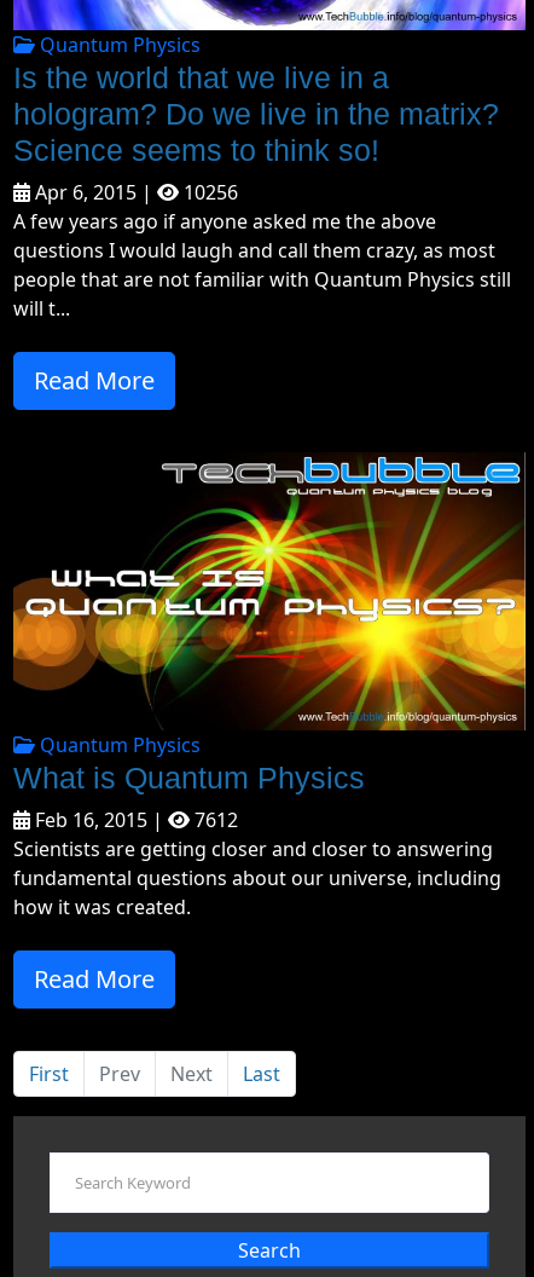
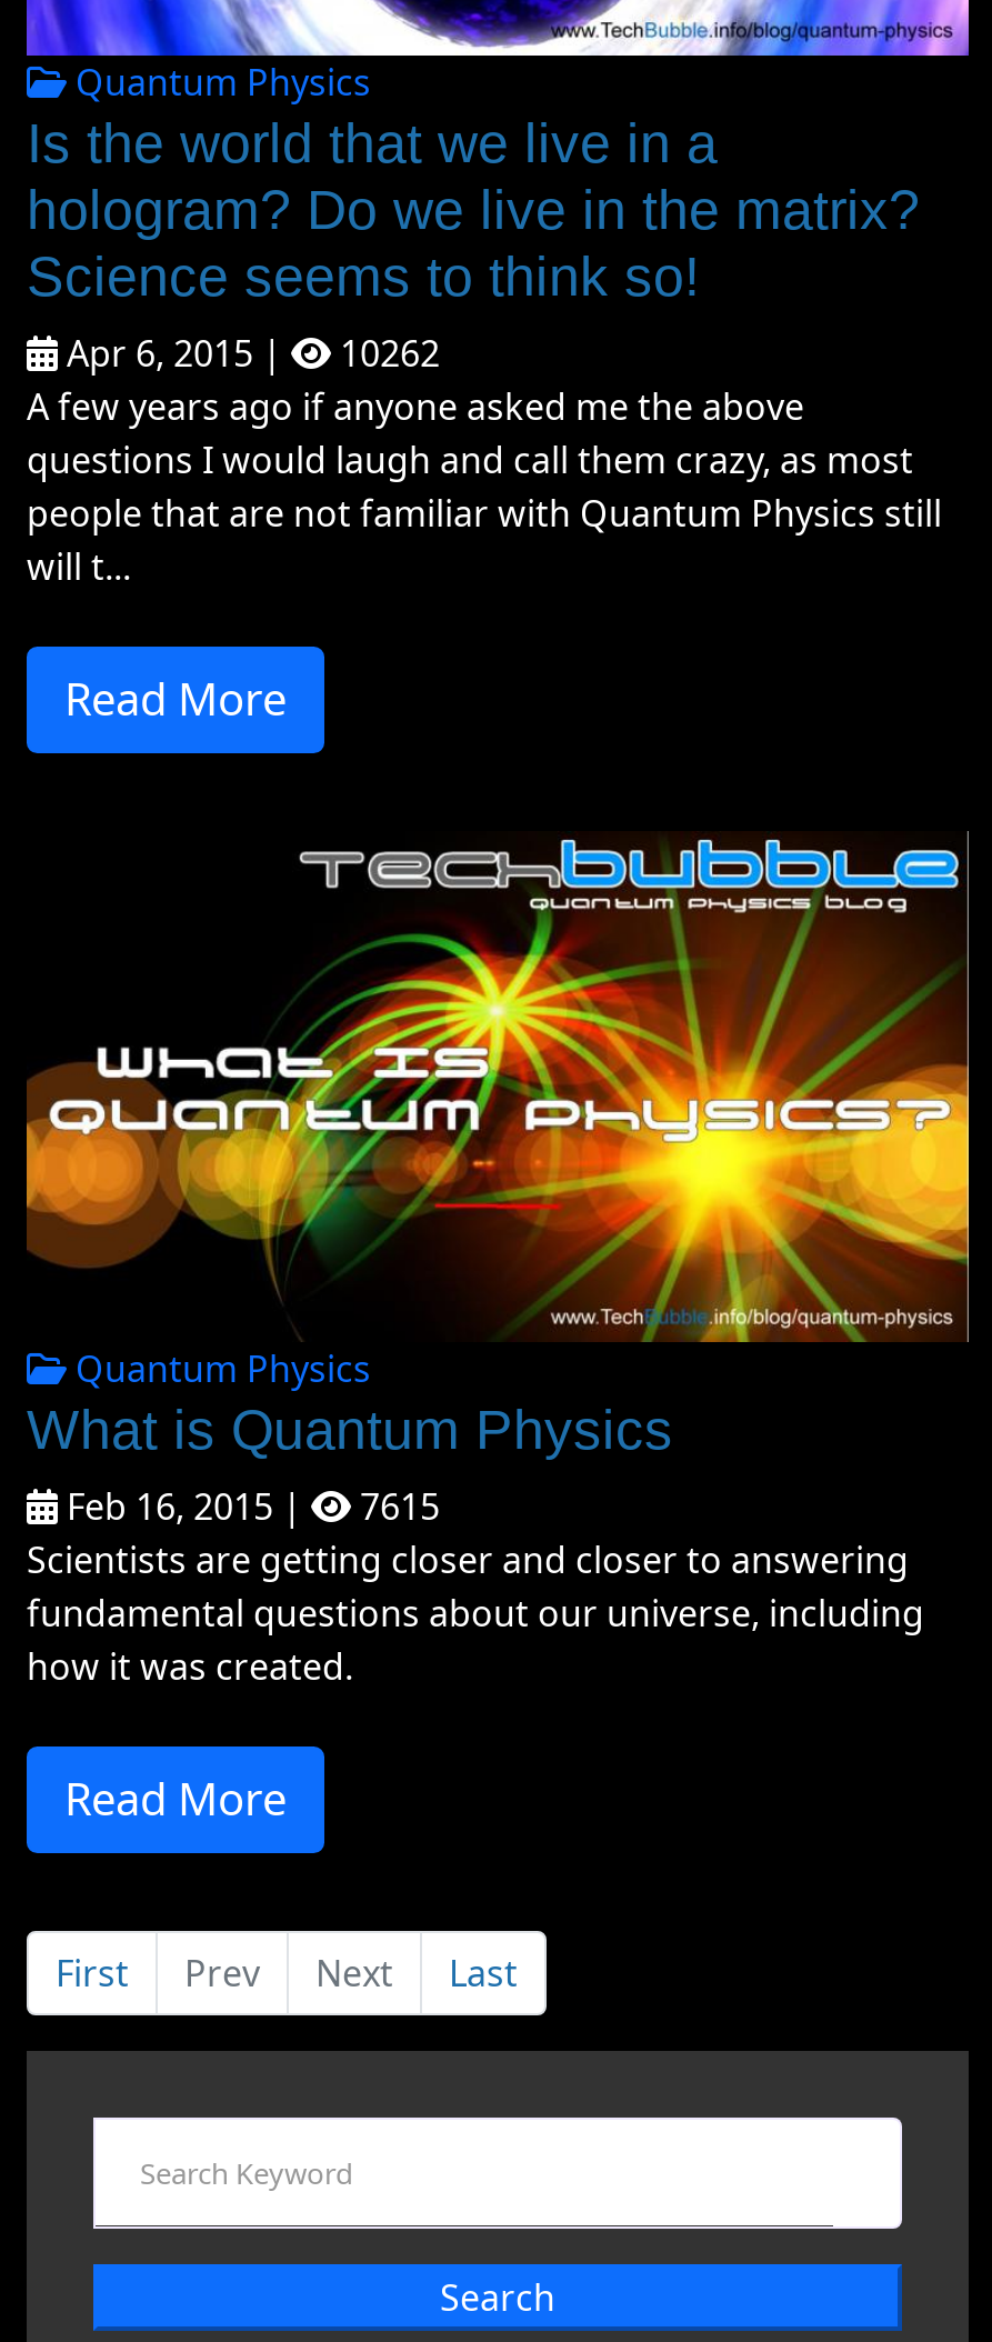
[179,179,238,205] 10256 -> [331,328,440,377] 10262
[190,806,238,833] 7612 -> [351,1481,440,1530] 7615

